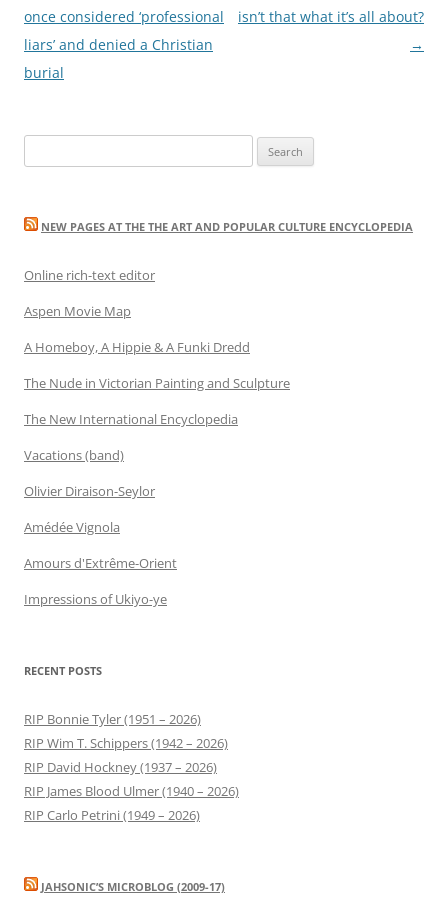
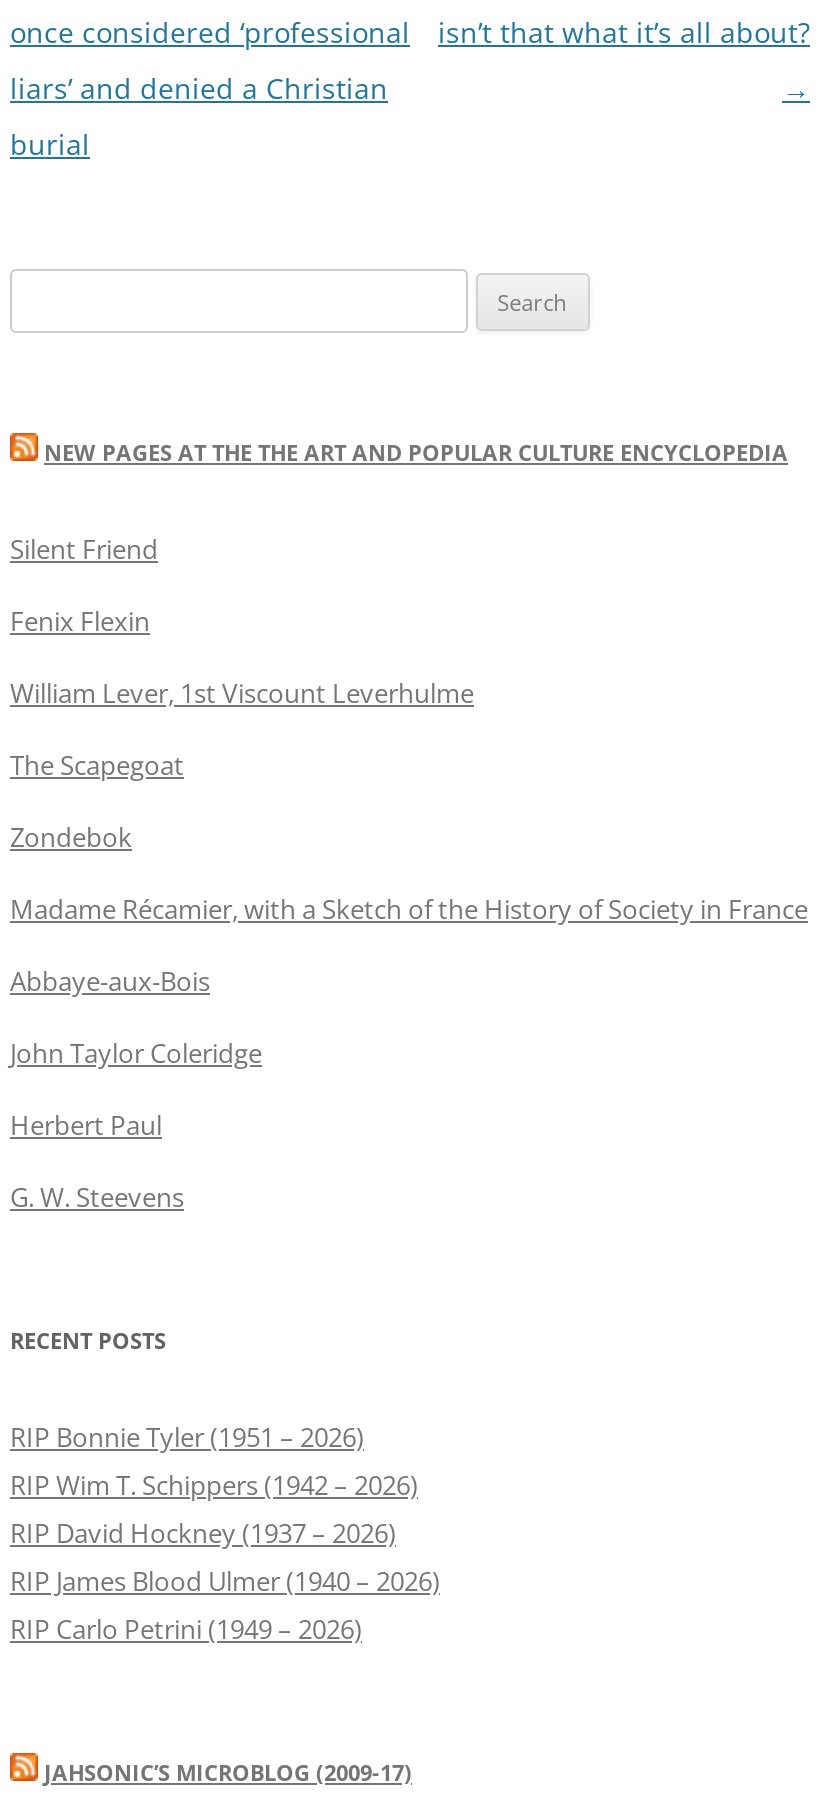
[24,266,155,284] Online rich-text editor -> [10,530,158,566] Silent Friend
[24,302,131,320] Aspen Movie Map -> [10,602,150,638] Fenix Flexin
[24,338,250,356] A Homeboy, A Hippie & A Funki Dredd -> [10,674,474,710] William Lever, 1st Viscount Leverhulme
[24,374,290,392] The Nude in Victorian Painting and Sculpture -> [10,746,184,782] The Scapegoat
[24,410,238,428] The New International Encyclopedia -> [10,818,132,854] Zondebok
[24,446,124,464] Vacations (band) -> [10,890,808,926] Madame Récamier, with a Sketch of the History of Society in France
[24,482,155,500] Olivier Diraison-Seylor -> [10,962,210,998] Abbaye-aux-Bois
[24,518,120,536] Amédée Vignola -> [10,1034,262,1070] John Taylor Coleridge
[24,554,177,572] Amours d'Extrême-Orient -> [10,1106,162,1142] Herbert Paul
[24,590,167,608] Impressions of Ukiyo-ye -> [10,1178,184,1214] G. W. Steevens

